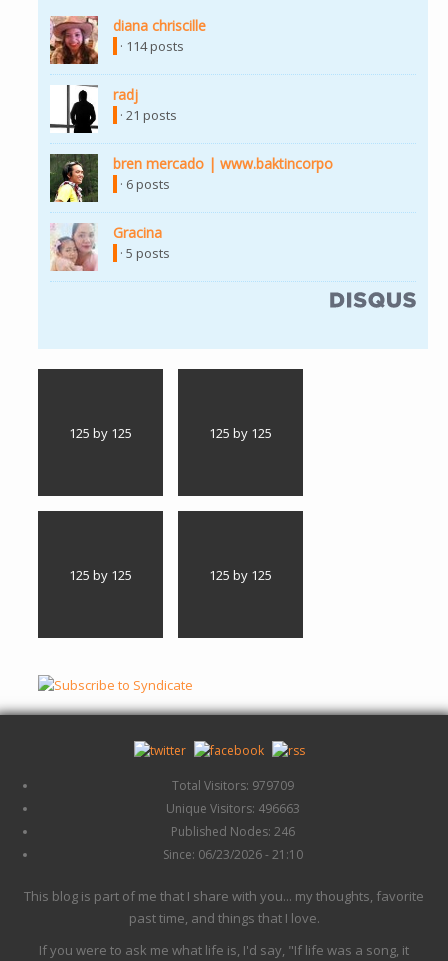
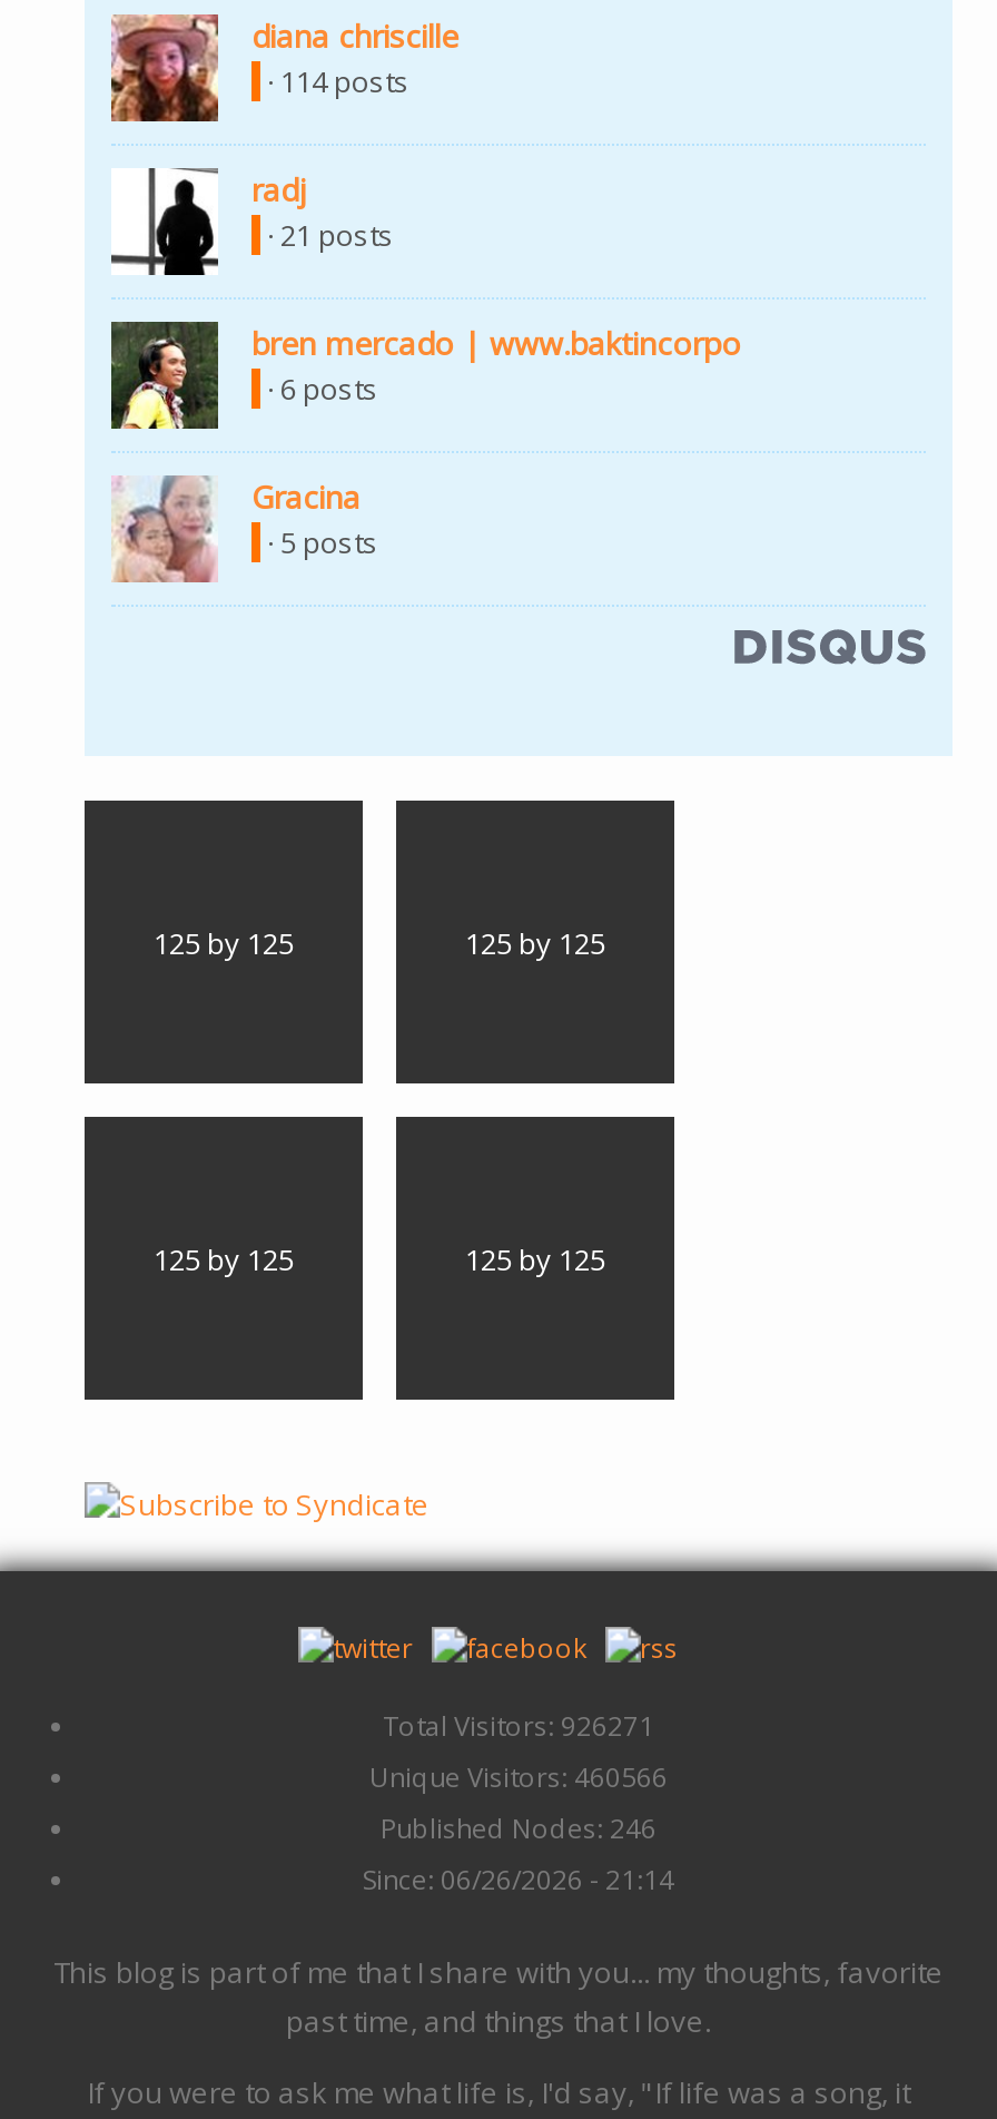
[172,777,294,794] Total Visitors: 979709 -> [383,1708,654,1746] Total Visitors: 926271
[166,800,300,817] Unique Visitors: 496663 -> [369,1760,668,1797] Unique Visitors: 460566
[163,846,303,863] Since: 06/23/2026 - 21:10 -> [363,1862,674,1900] Since: 06/26/2026 - 21:14

